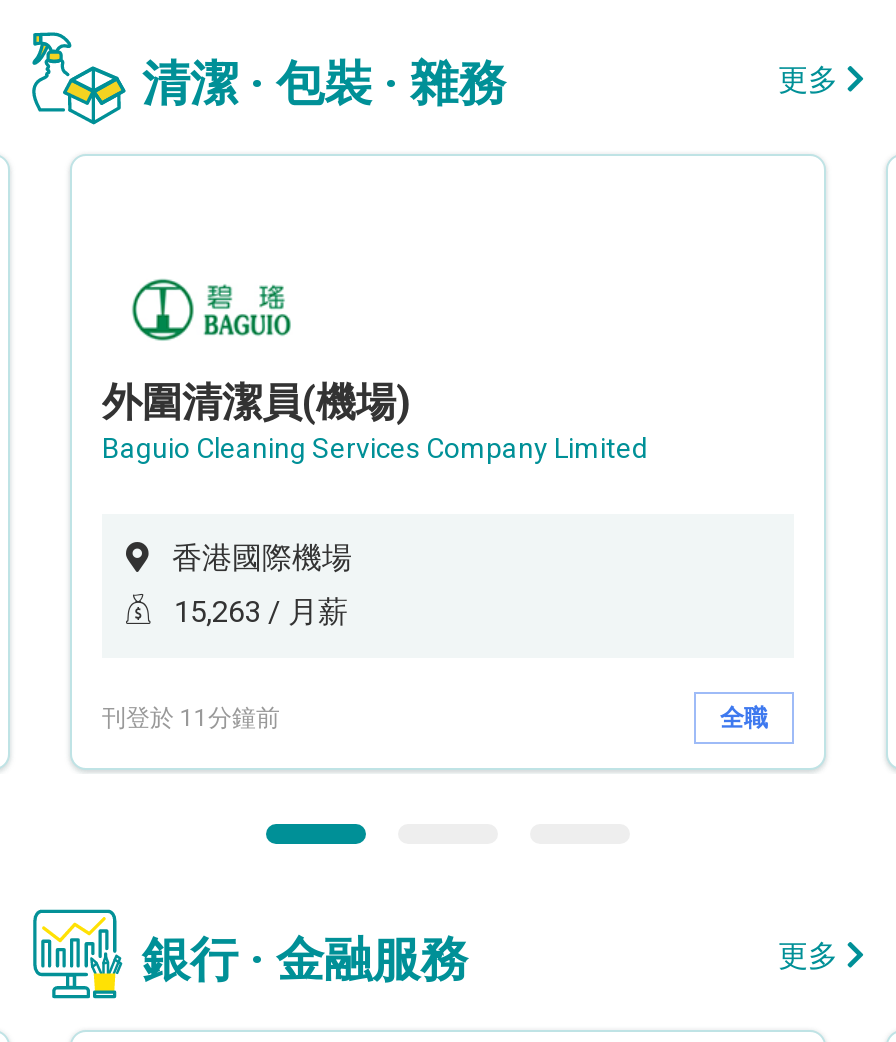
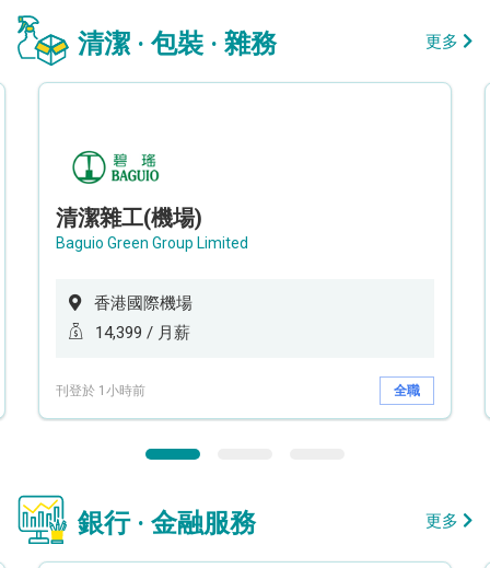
[102,378,648,464] 外圍清潔員(機場) | Baguio Cleaning Services Company Limited -> [56,205,248,252] 清潔雜工(機場) | Baguio Green Group Limited
[174,594,348,630] 15,263 / 月薪 -> [95,323,190,343] 14,399 / 月薪
[102,703,280,731] 刊登於 11分鐘前 -> [56,382,145,398] 刊登於 1小時前

